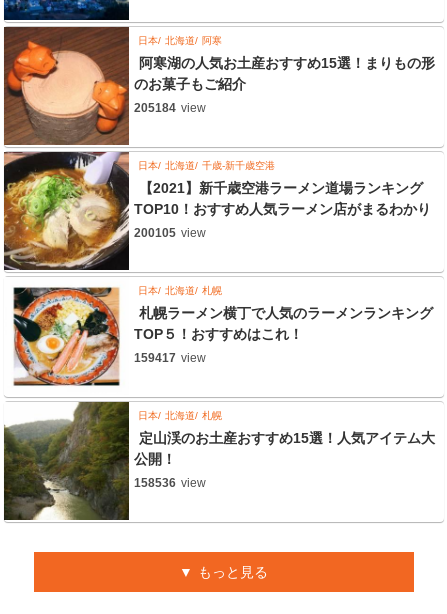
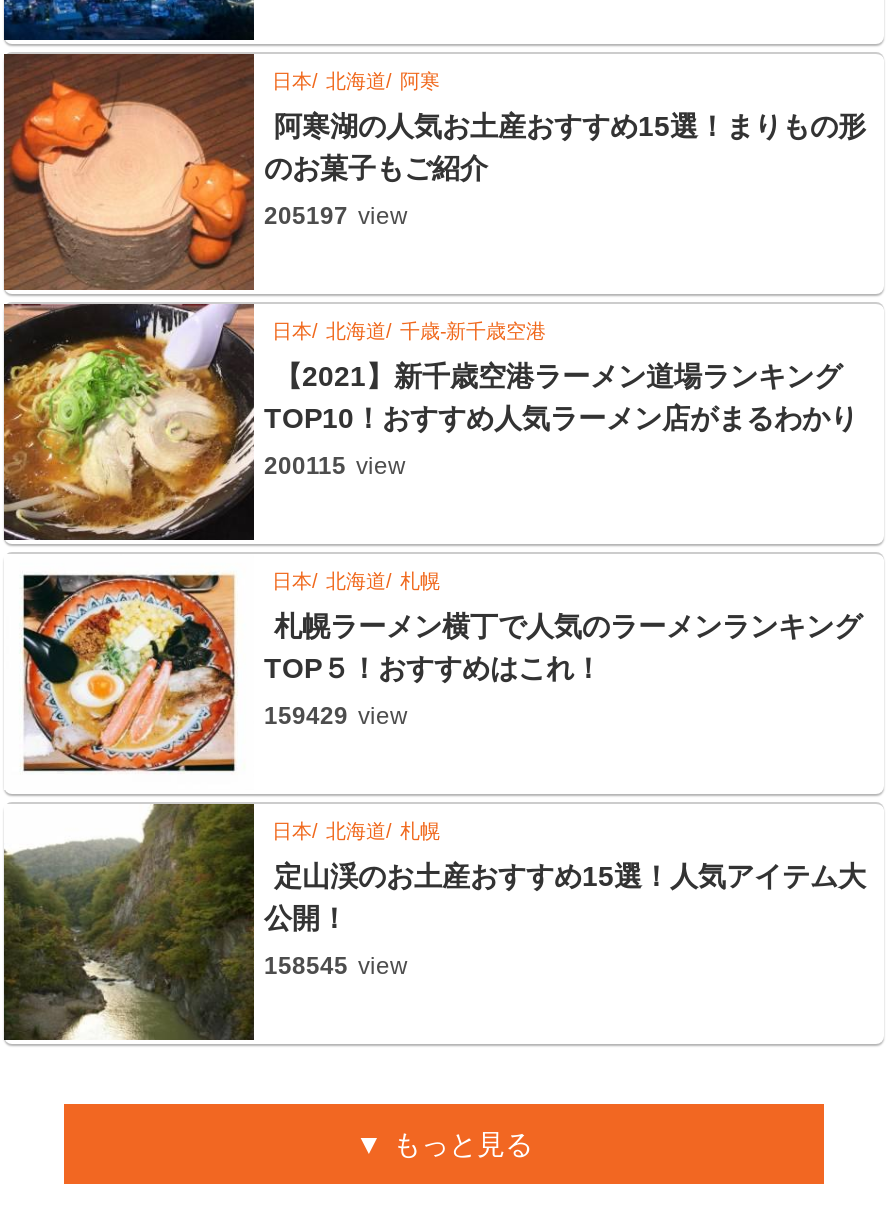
[134,101,206,115] 205184 view -> [264,202,408,230] 205197 view
[134,226,206,240] 200105 view -> [264,452,406,480] 200115 view
[134,351,206,365] 159417 view -> [264,702,408,730] 159429 view
[134,476,206,490] 158536 view -> [264,952,408,980] 158545 view

